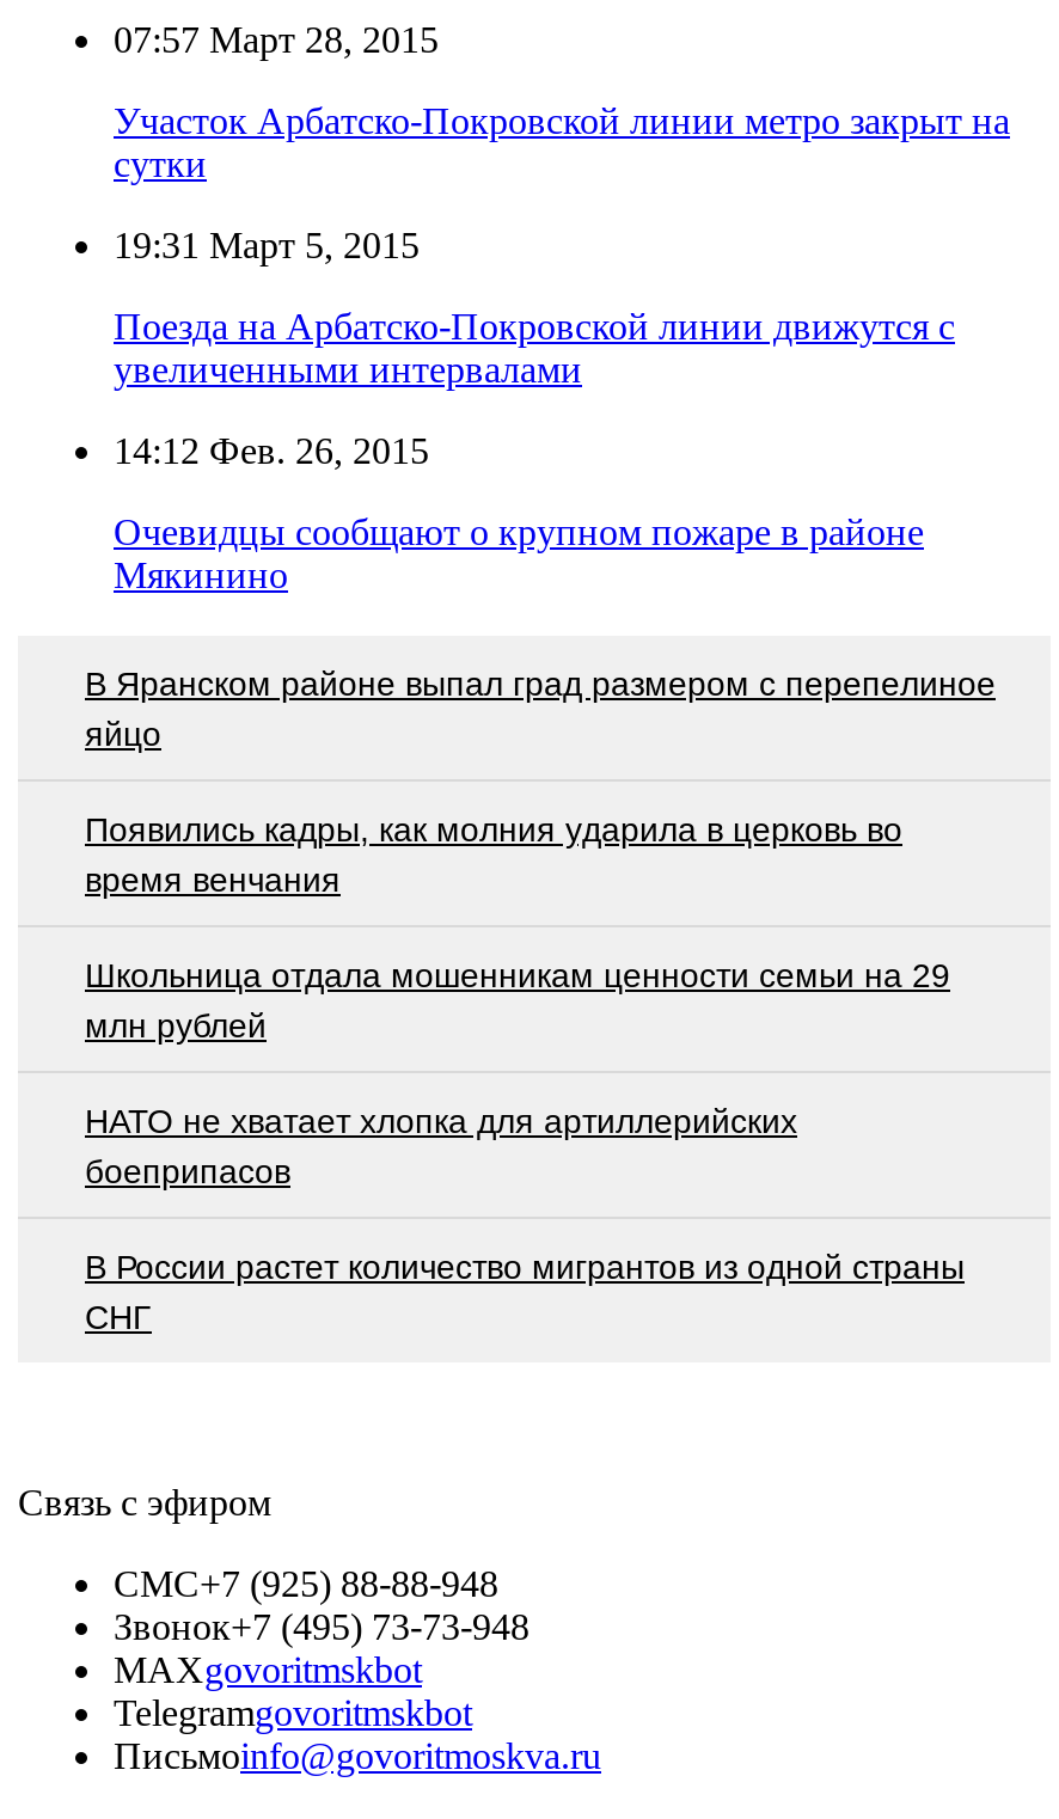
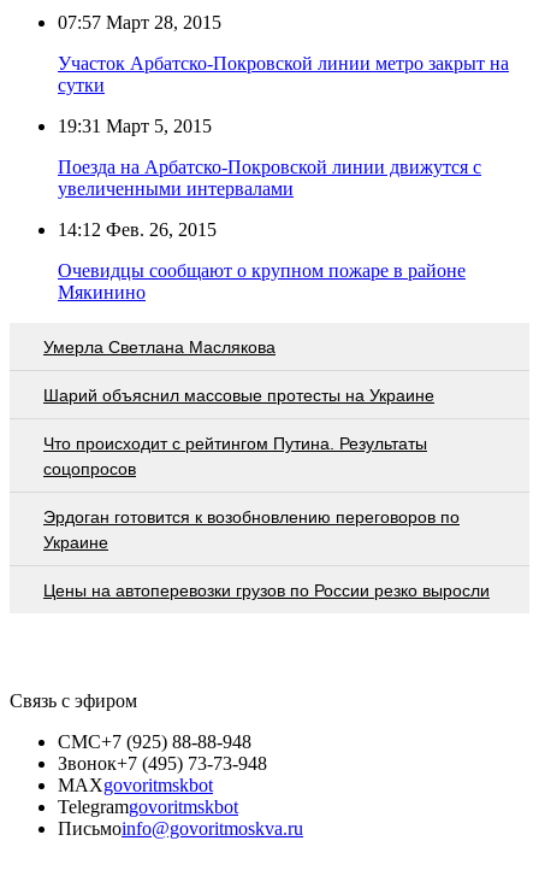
[85,665,996,753] В Яранском районе выпал град размером с перепелиное | яйцо -> [43,337,276,356] Умерла Светлана Маслякова
[85,811,902,899] Появились кадры, как молния ударила в церковь во | время венчания -> [43,385,434,404] Шарий объяснил массовые протесты на Украине
[85,956,950,1045] Школьница отдала мошенникам ценности семьи на 29 | млн рублей -> [43,433,427,478] Что происходит с рейтингом Путина. Результаты | соцопросов
[85,1102,797,1191] НАТО не хватает хлопка для артиллерийских | боеприпасов -> [43,507,460,551] Эрдоган готовится к возобновлению переговоров по | Украине
[85,1248,965,1336] В России растет количество мигрантов из одной страны | СНГ -> [43,580,490,600] Цены на автоперевозки грузов по России резко выросли

